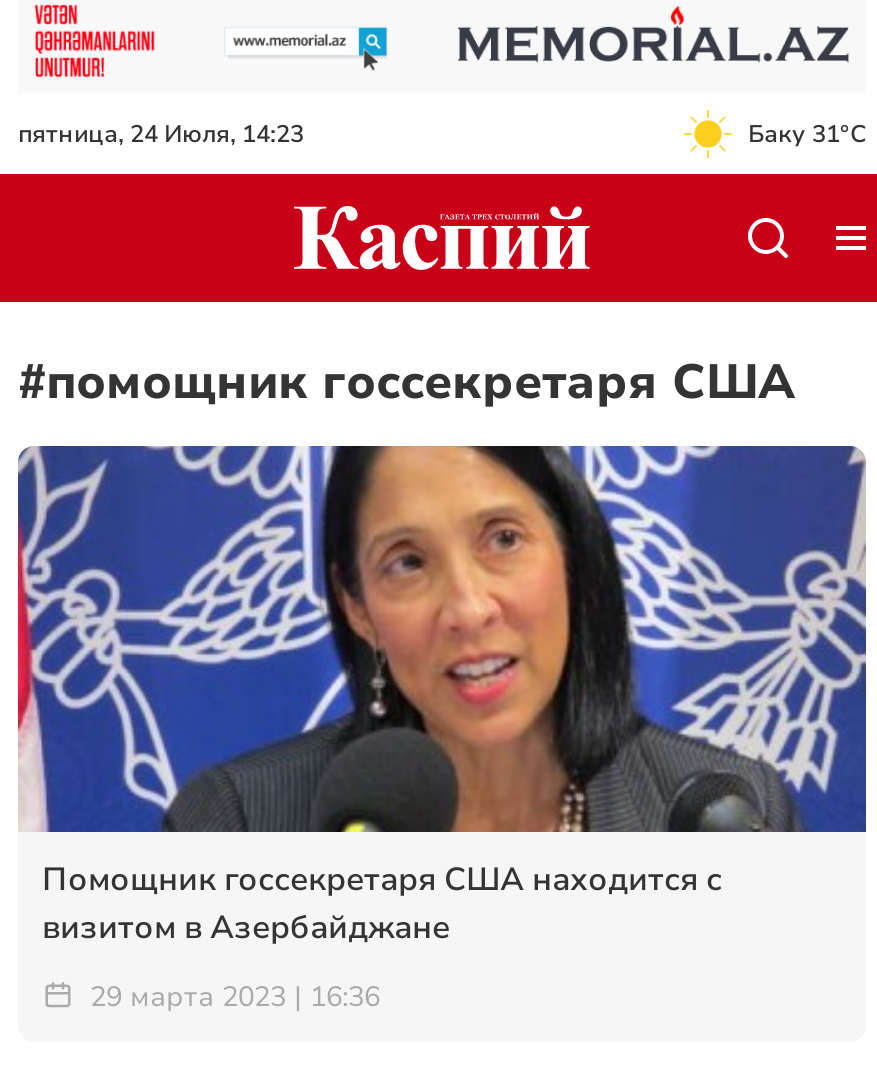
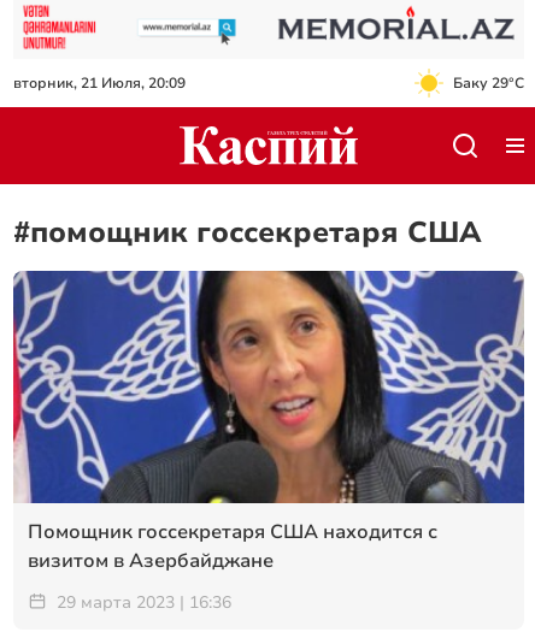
[18,118,304,150] пятница, 24 Июля, 14:23 -> [13,73,186,92] вторник, 21 Июля, 20:09
[748,118,866,150] Баку 31°C -> [453,73,524,92] Баку 29°C

